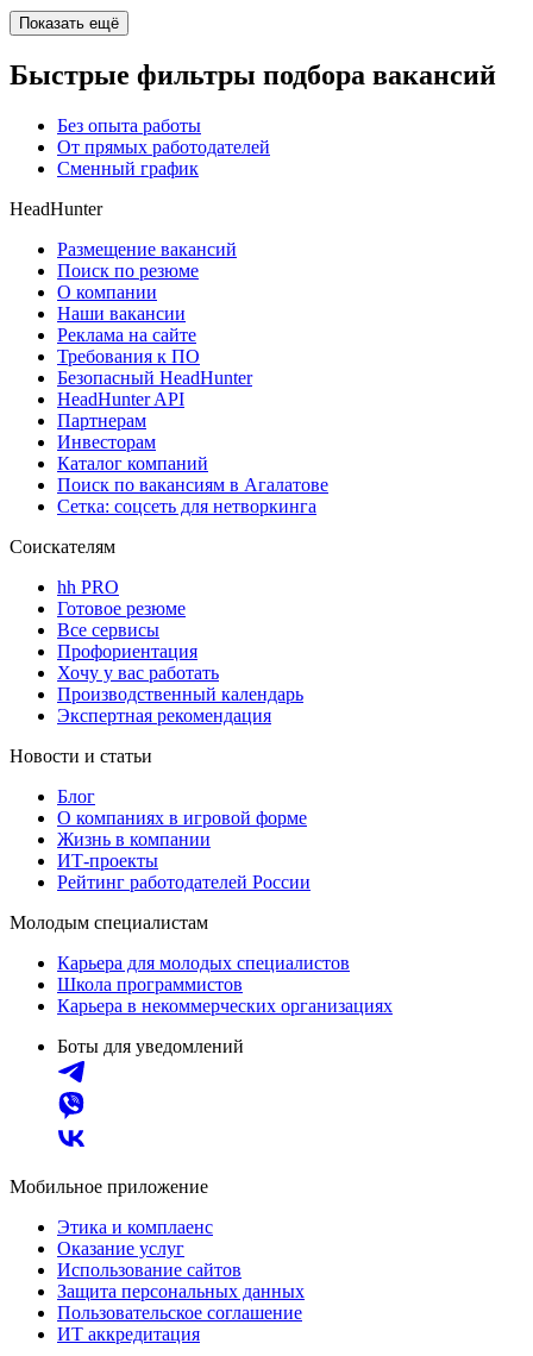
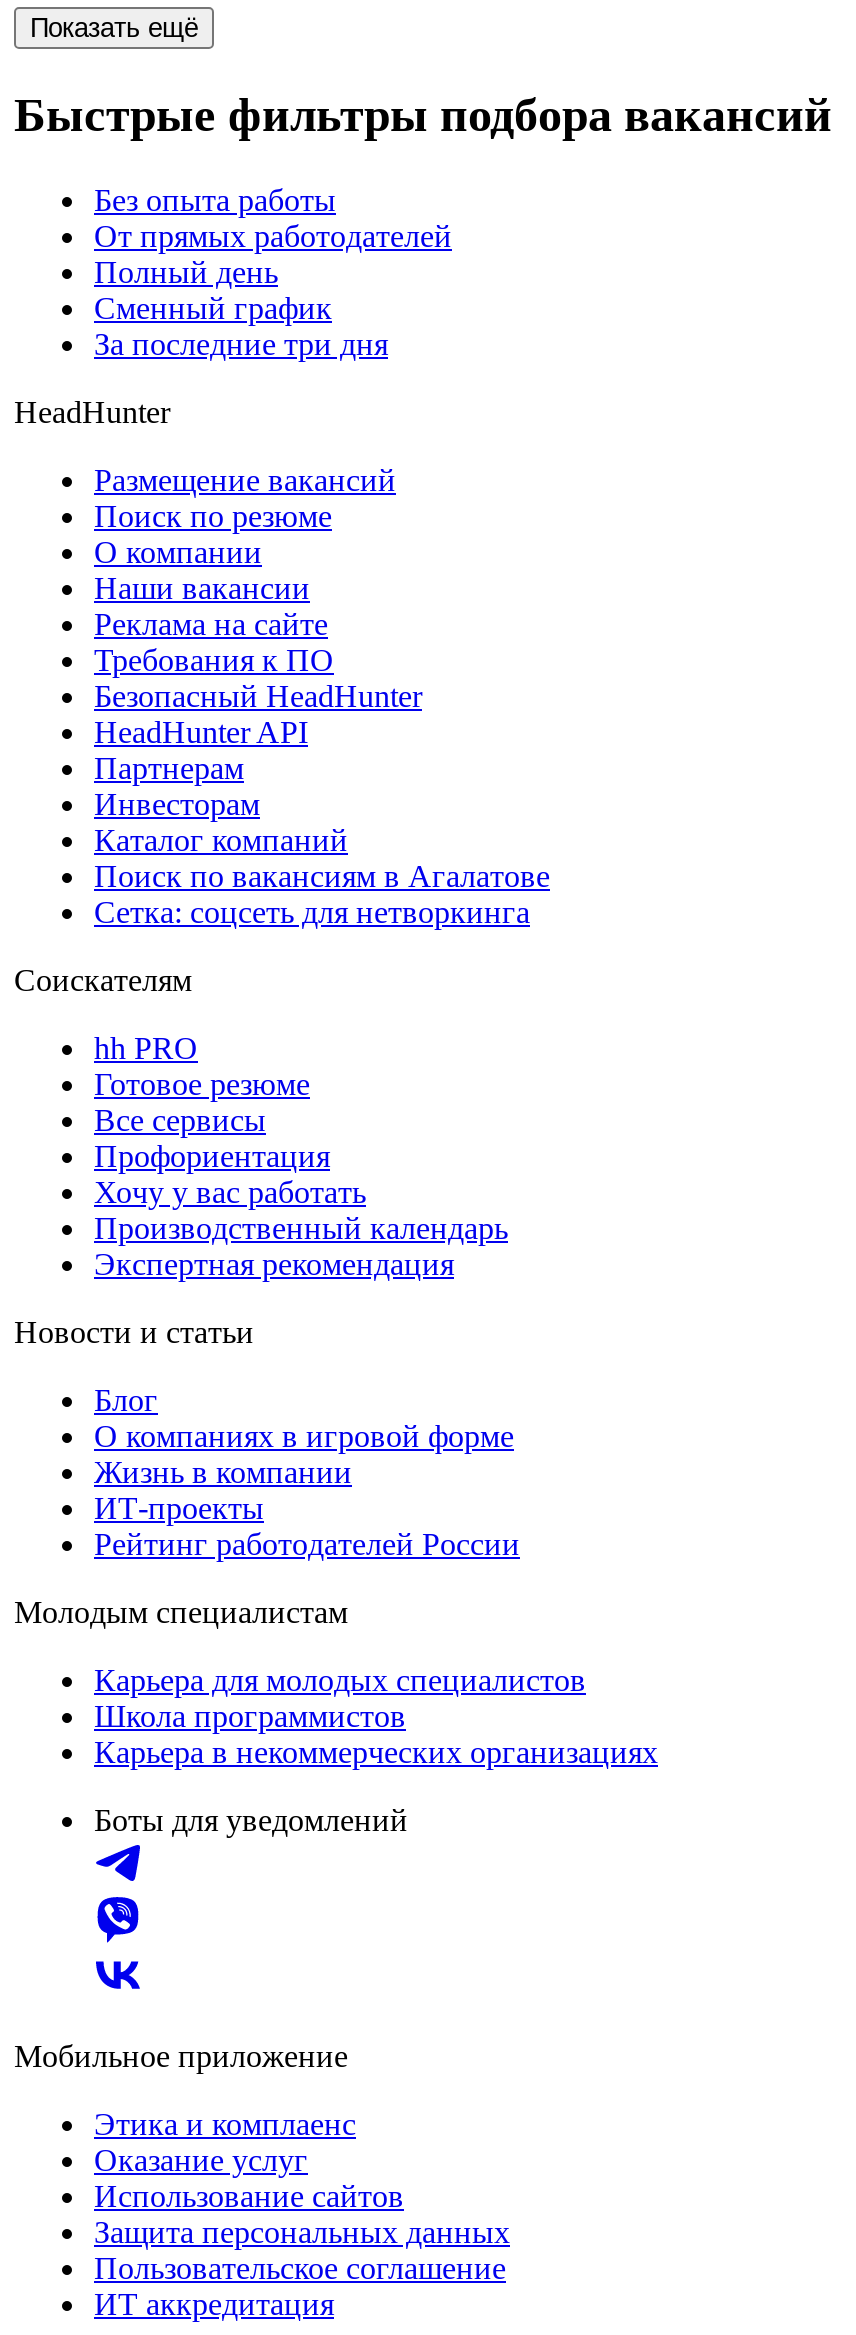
none -> [94,255,278,289] Полный день
none -> [94,327,388,361] За последние три дня

